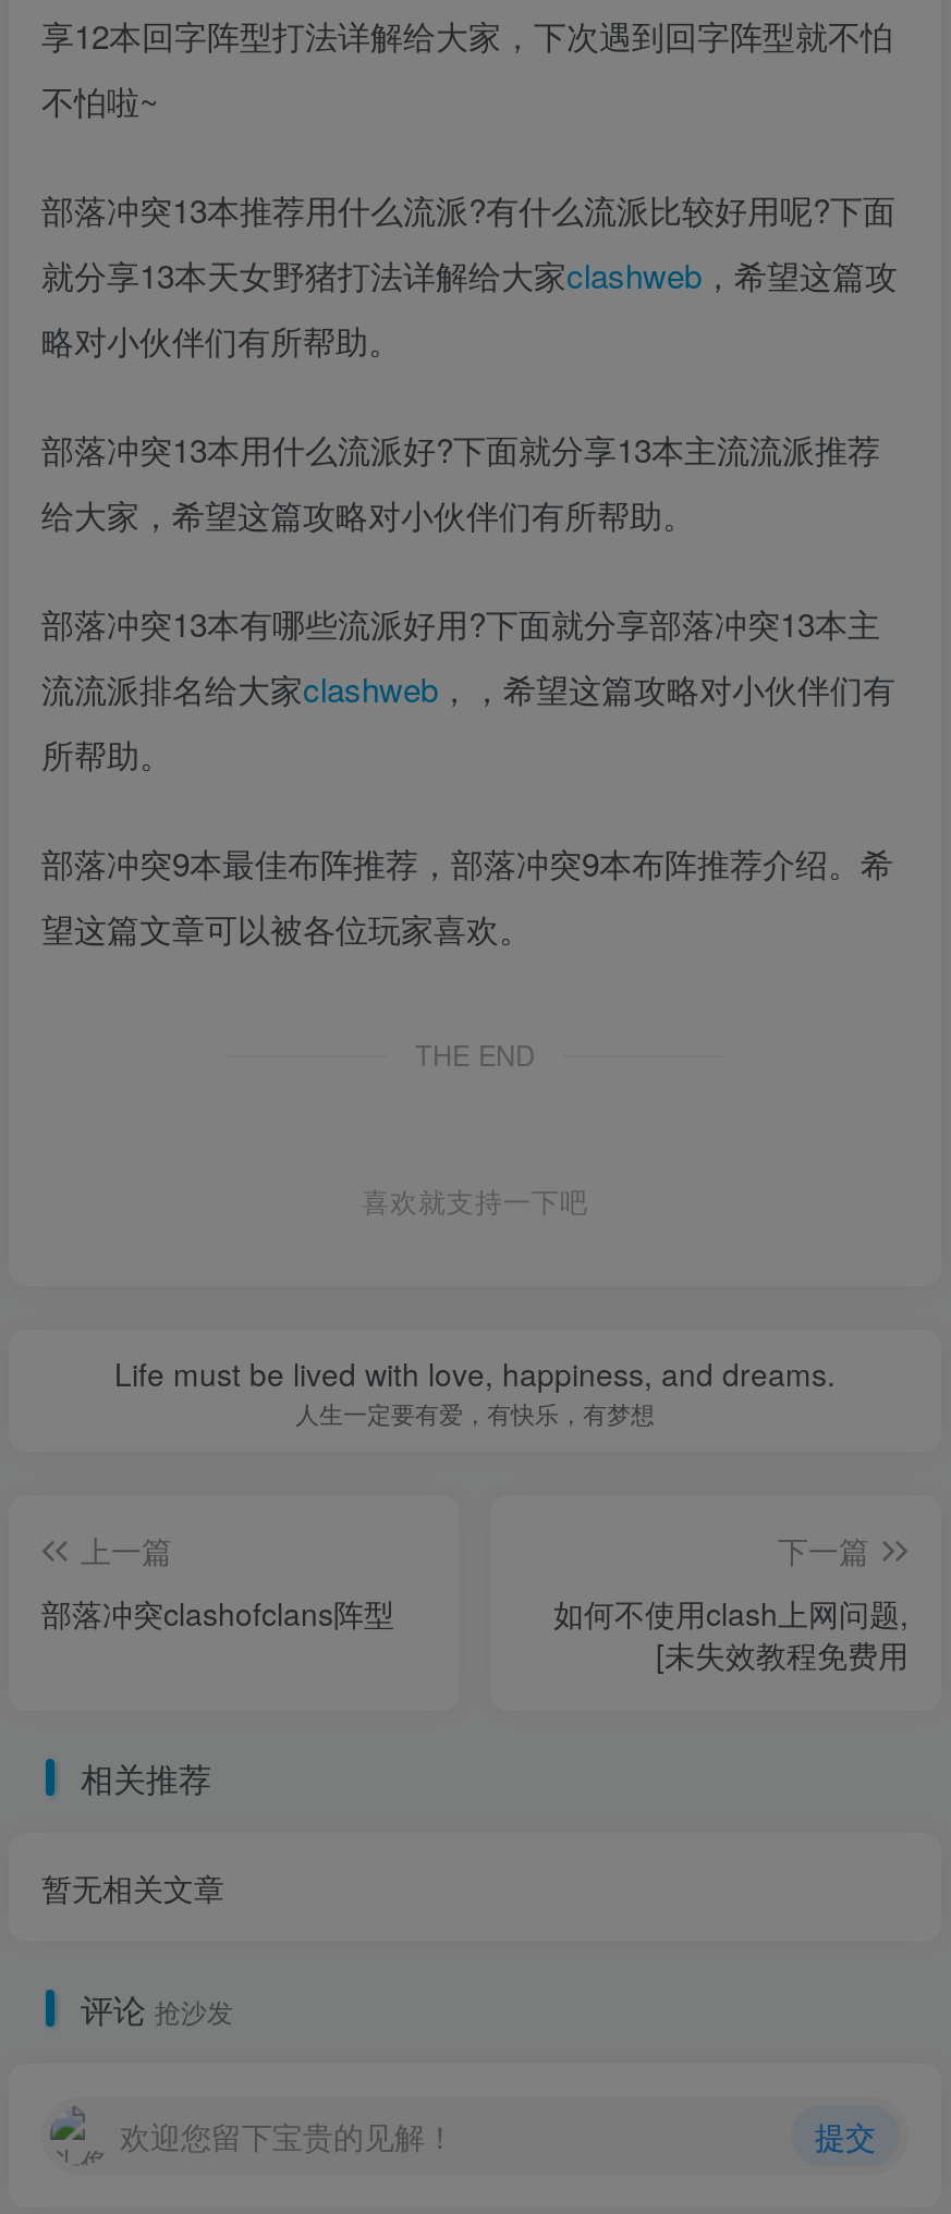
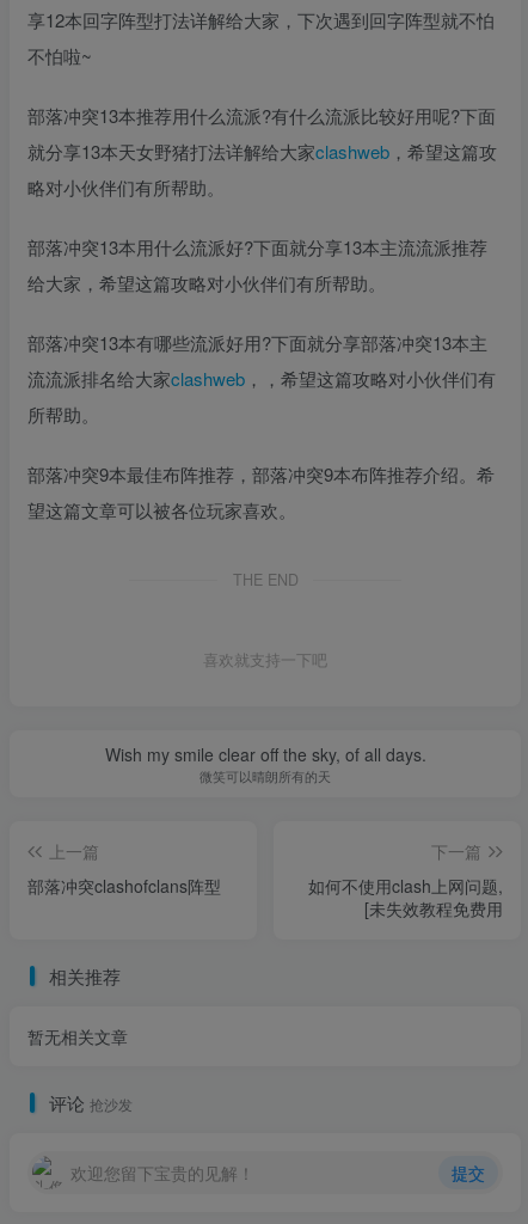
[114,1351,836,1430] Life must be lived with love, happiness, and dreams. | 人生一定要有爱，有快乐，有梦想 -> [105,742,426,785] Wish my smile clear off the sky, of all days. | 微笑可以晴朗所有的天

